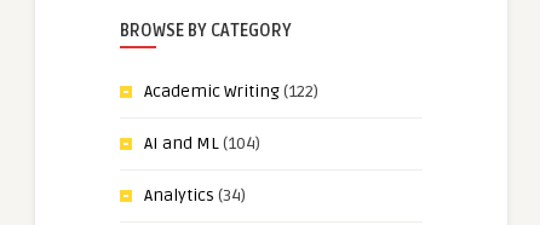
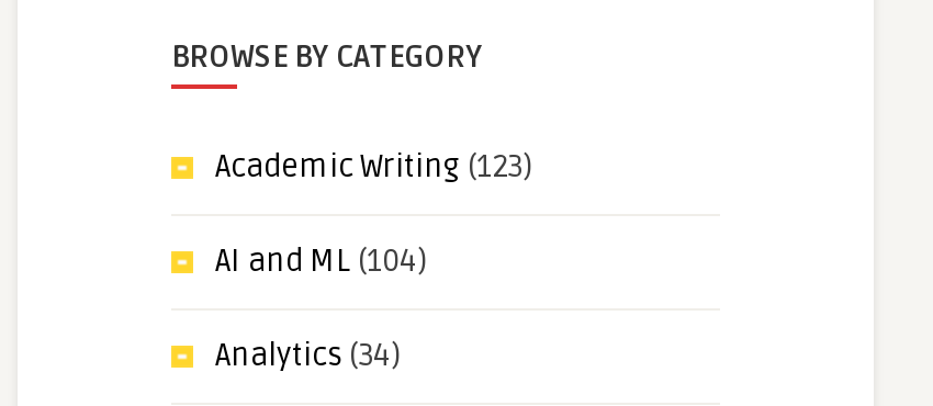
[144,80,318,101] Academic Writing (122) -> [215,147,531,184] Academic Writing (123)

